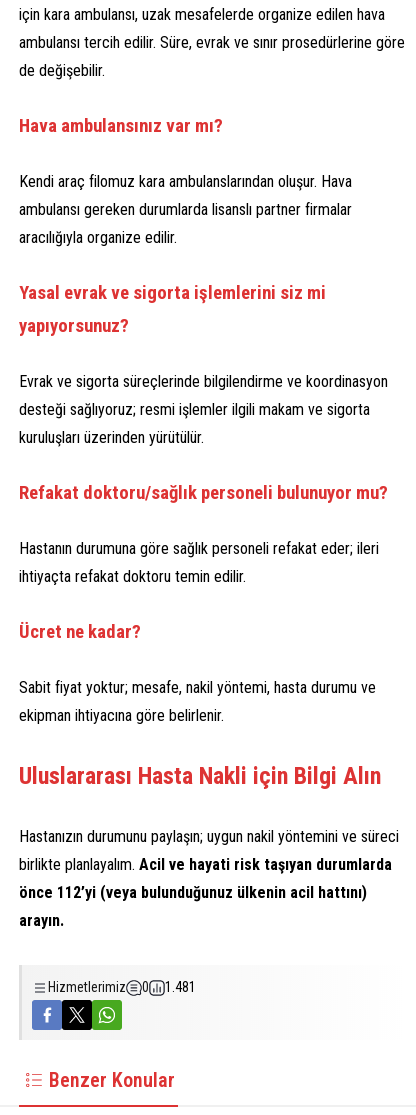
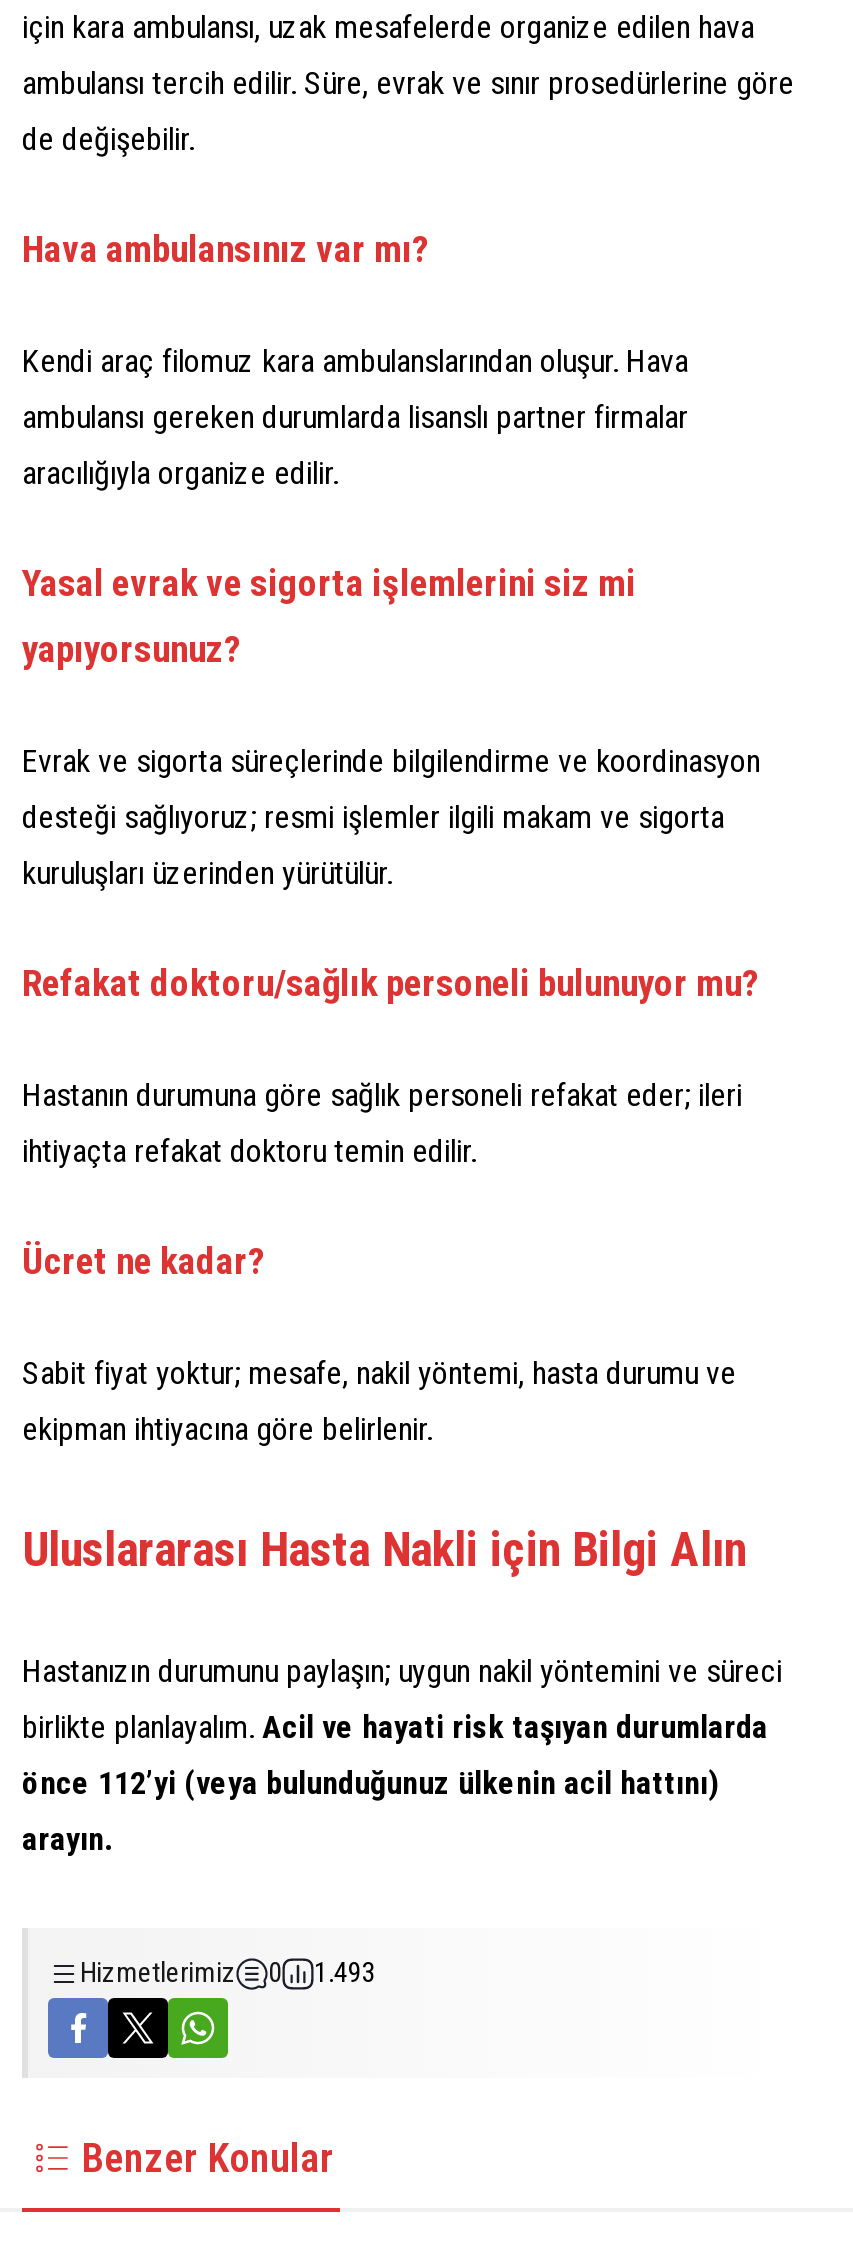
[48,979,196,995] Hizmetlerimiz 0 1.481 -> [80,1956,376,1988] Hizmetlerimiz 0 1.493

